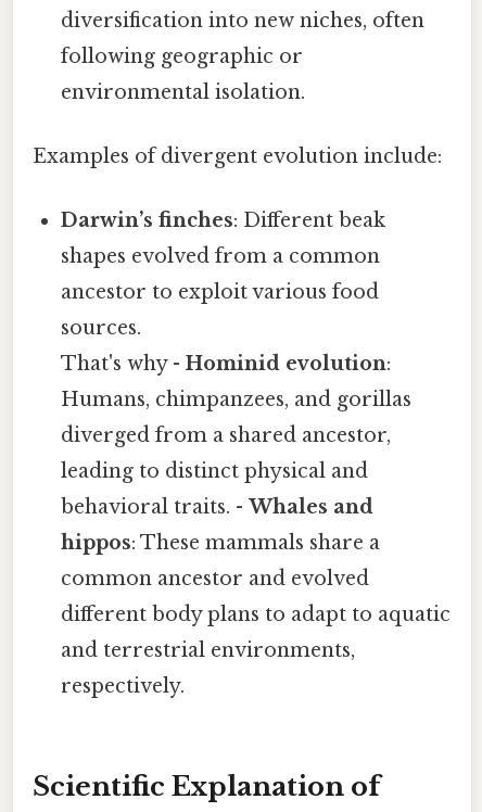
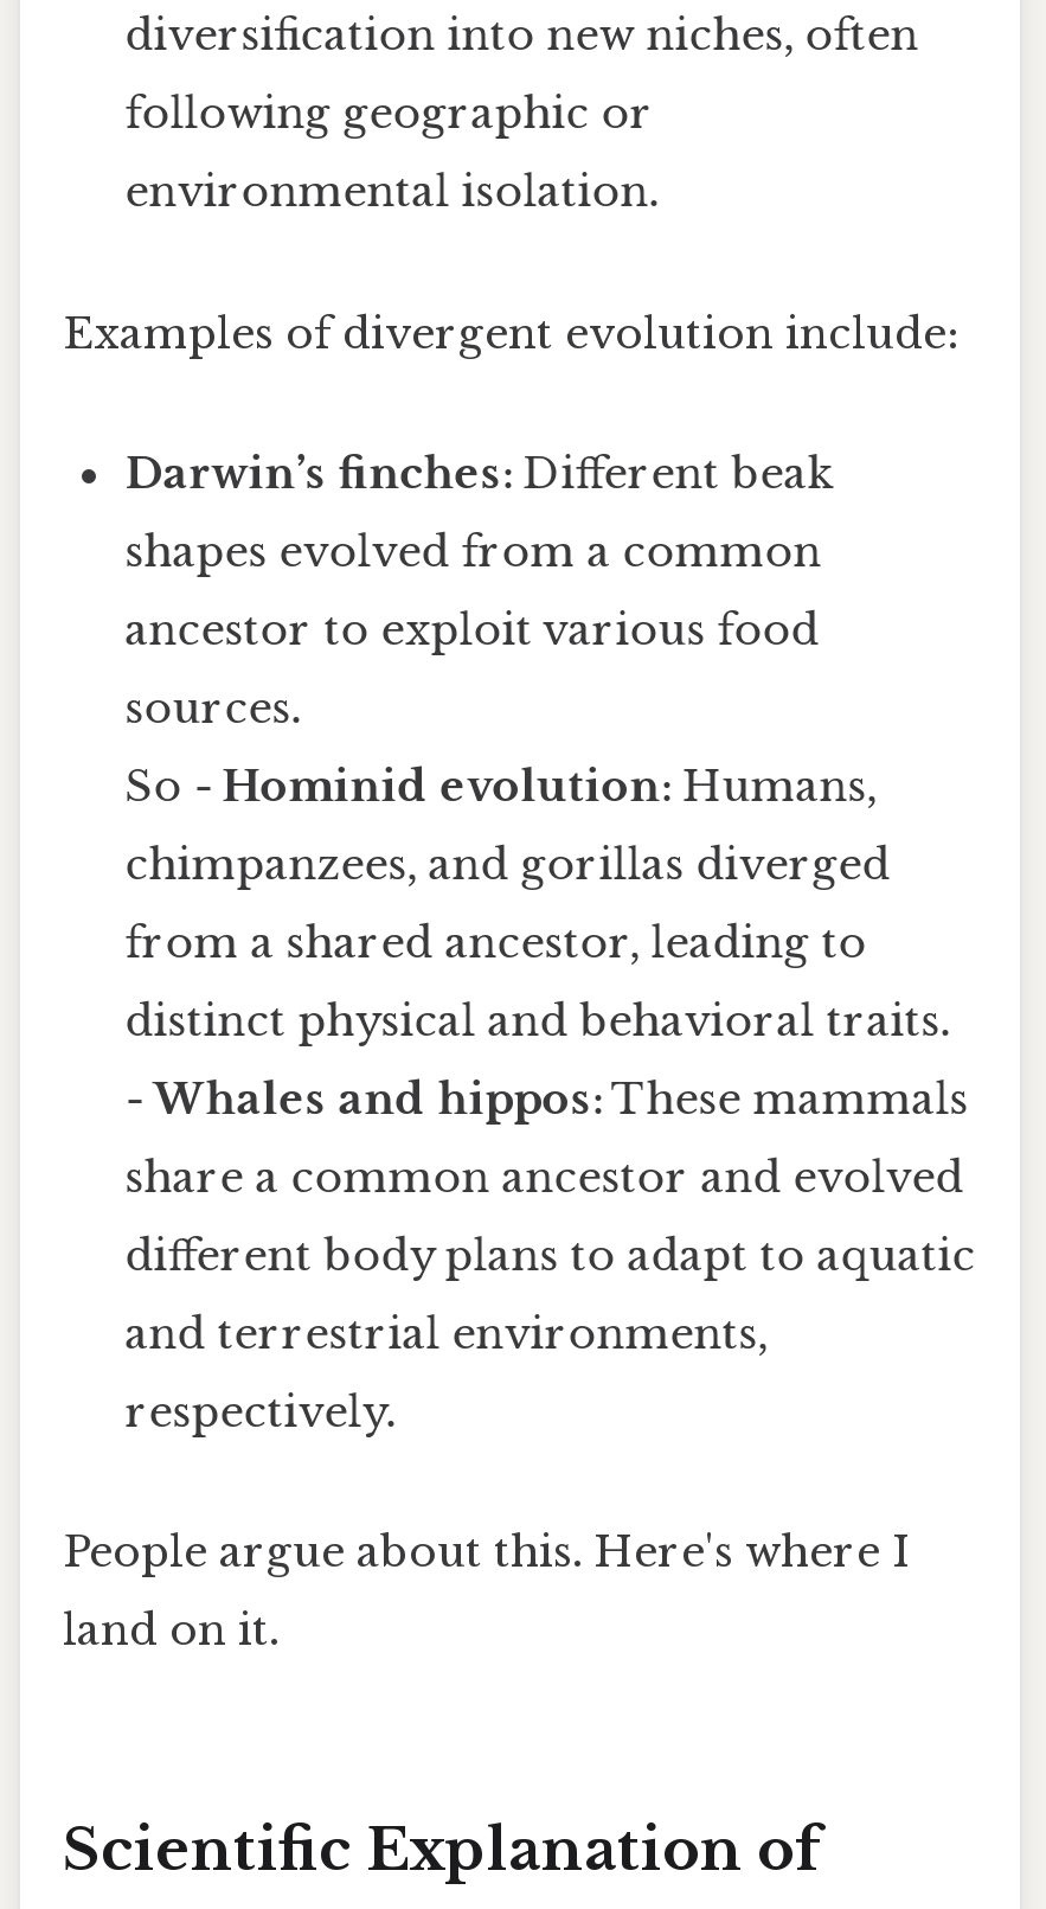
[61,352,412,591] That's why - Hominid evolution: | Humans, chimpanzees, and gorillas | diverged from a shared ancestor, | leading to distinct physical and | behavioral traits. - Whales and | hippos: These mammals share a | common ancestor and evolved -> [125,761,968,1204] So - Hominid evolution: Humans, | chimpanzees, and gorillas diverged | from a shared ancestor, leading to | distinct physical and behavioral traits. | - Whales and hippos: These mammals | share a common ancestor and evolved
moved [61,602,451,698] -> [125,1230,975,1439]: different body plans to adapt to aquatic | and terrestrial environments, | respectively.
none -> [63,1527,911,1657] People argue about this. Here's where I | land on it.

